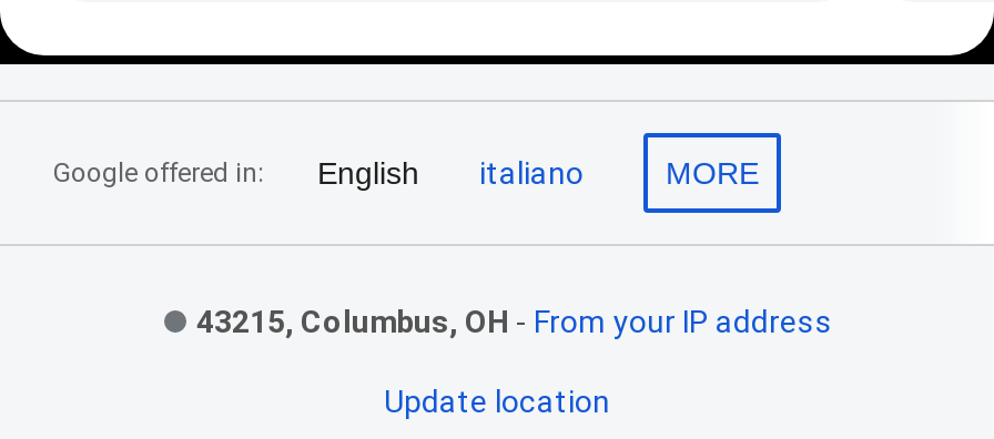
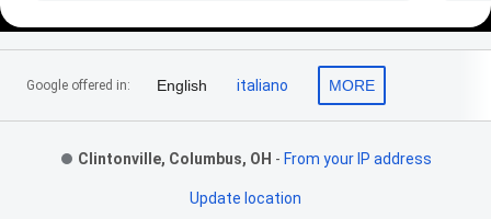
[196,304,833,339] 43215, Columbus, OH - From your IP address -> [77,150,431,168] Clintonville, Columbus, OH - From your IP address

